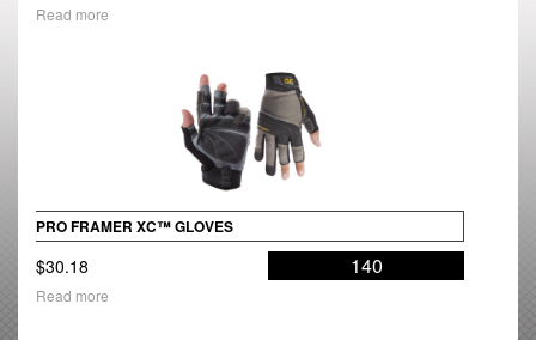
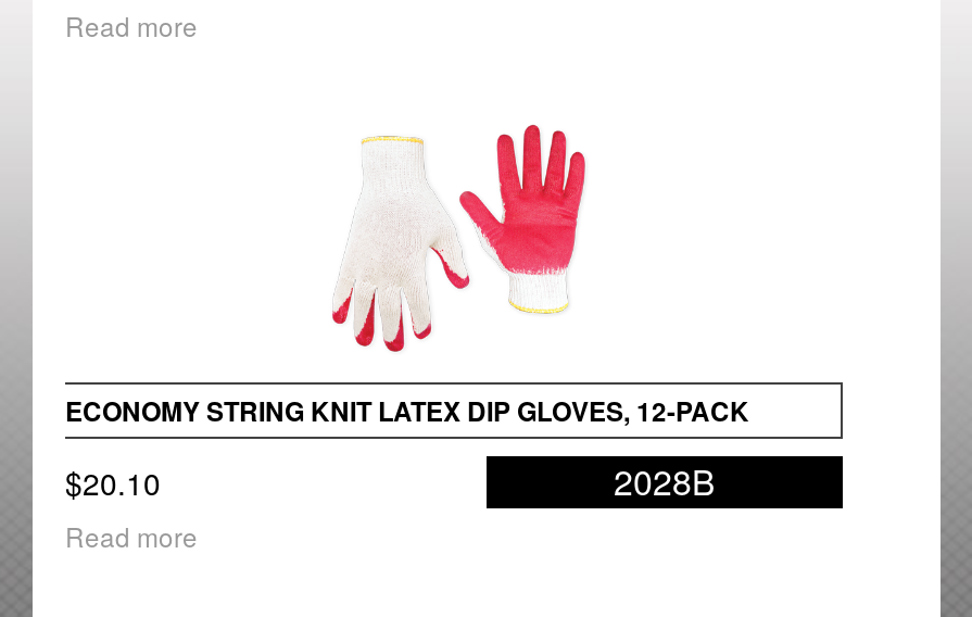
[36,69,322,238] [image] | PRO FRAMER XC™ GLOVES -> [65,124,749,431] [image] | ECONOMY STRING KNIT LATEX DIP GLOVES, 12-PACK
[36,252,382,279] $30.18 | 140 -> [65,457,716,507] $20.10 | 2028B

